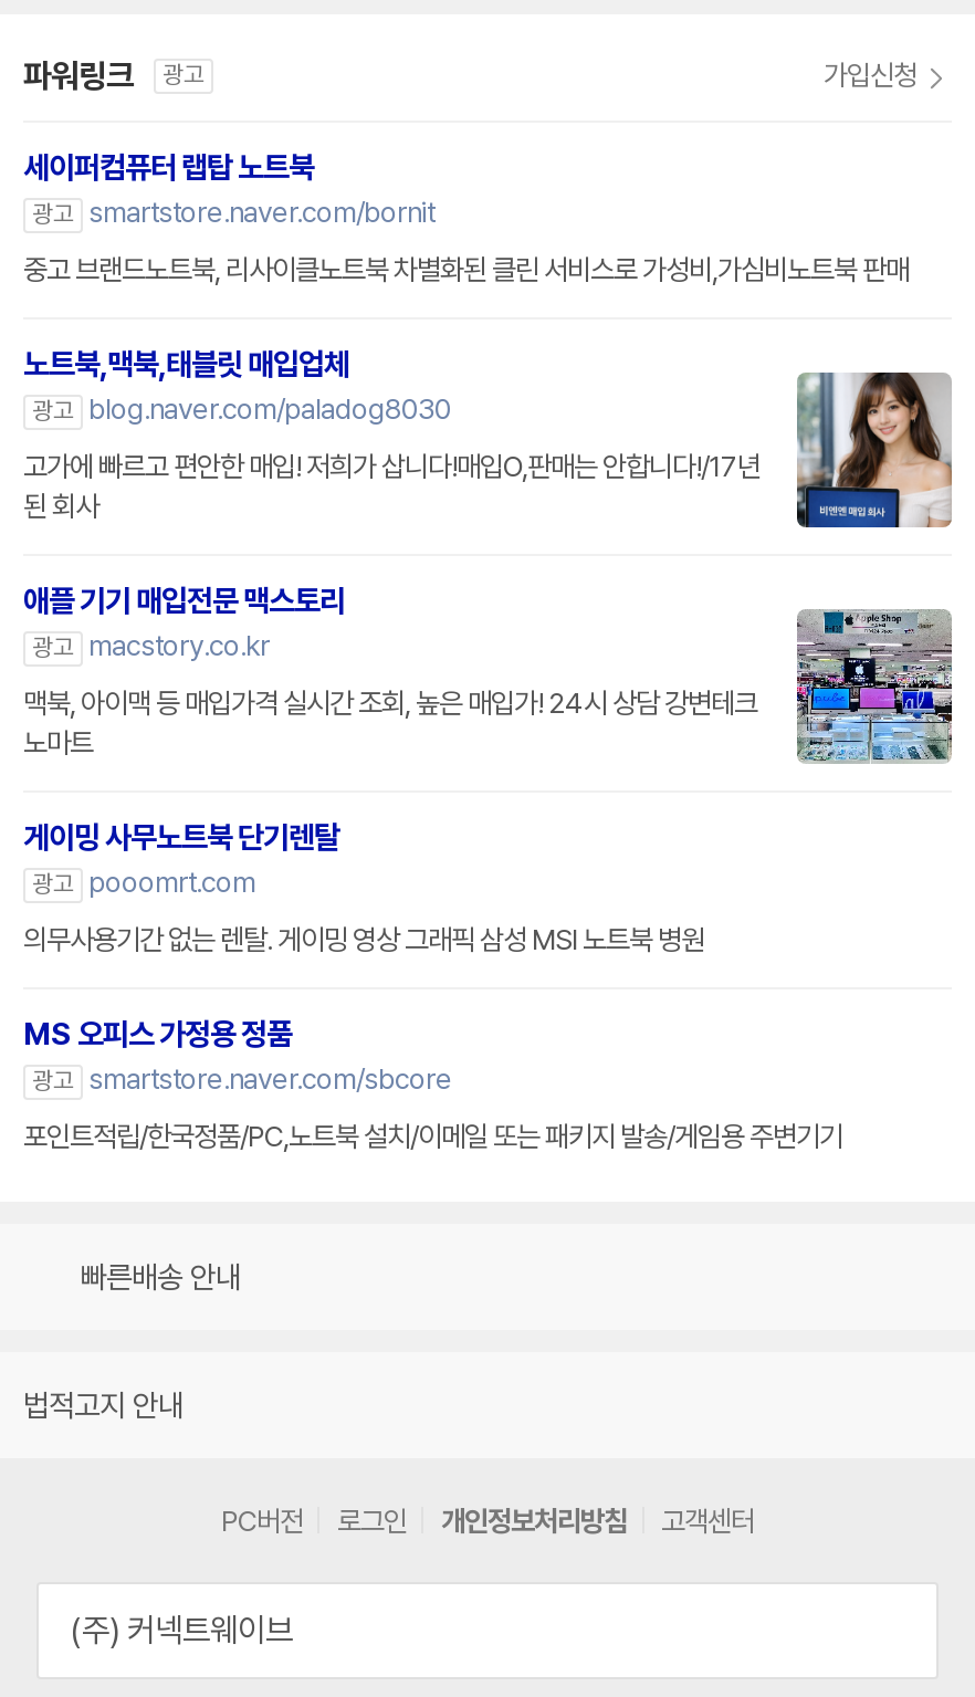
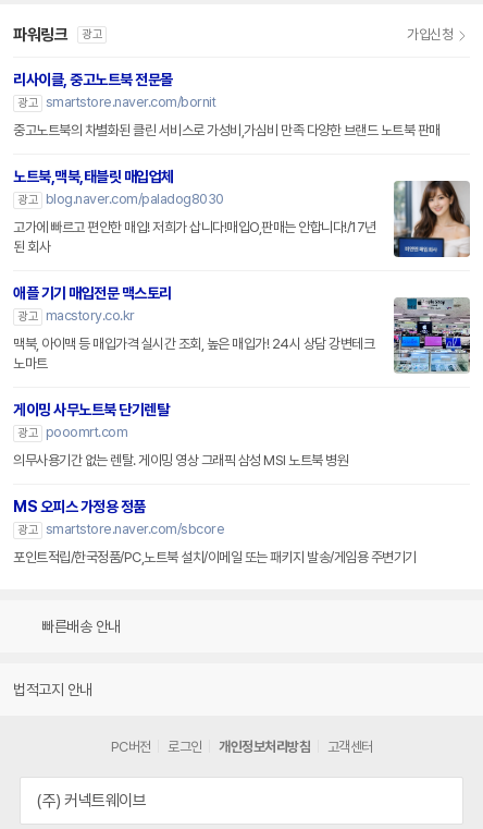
[23,150,314,185] 세이퍼컴퓨터 랩탑 노트북 -> [13,71,172,88] 리사이클, 중고노트북 전문몰
[23,254,909,287] 중고 브랜드노트북, 리사이클노트북 차별화된 클린 서비스로 가성비,가심비노트북 판매 -> [13,122,440,139] 중고노트북의 차별화된 클린 서비스로 가성비,가심비 만족 다양한 브랜드 노트북 판매

